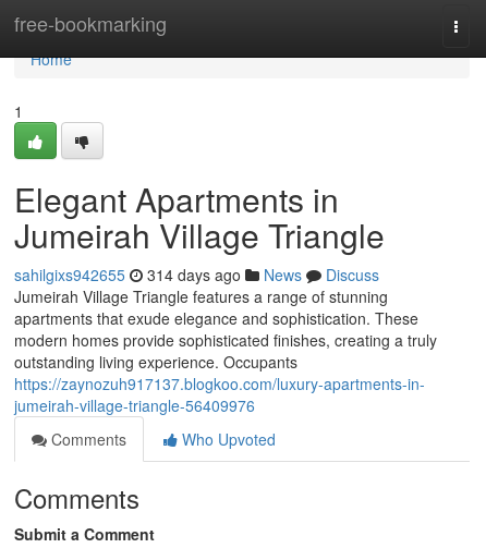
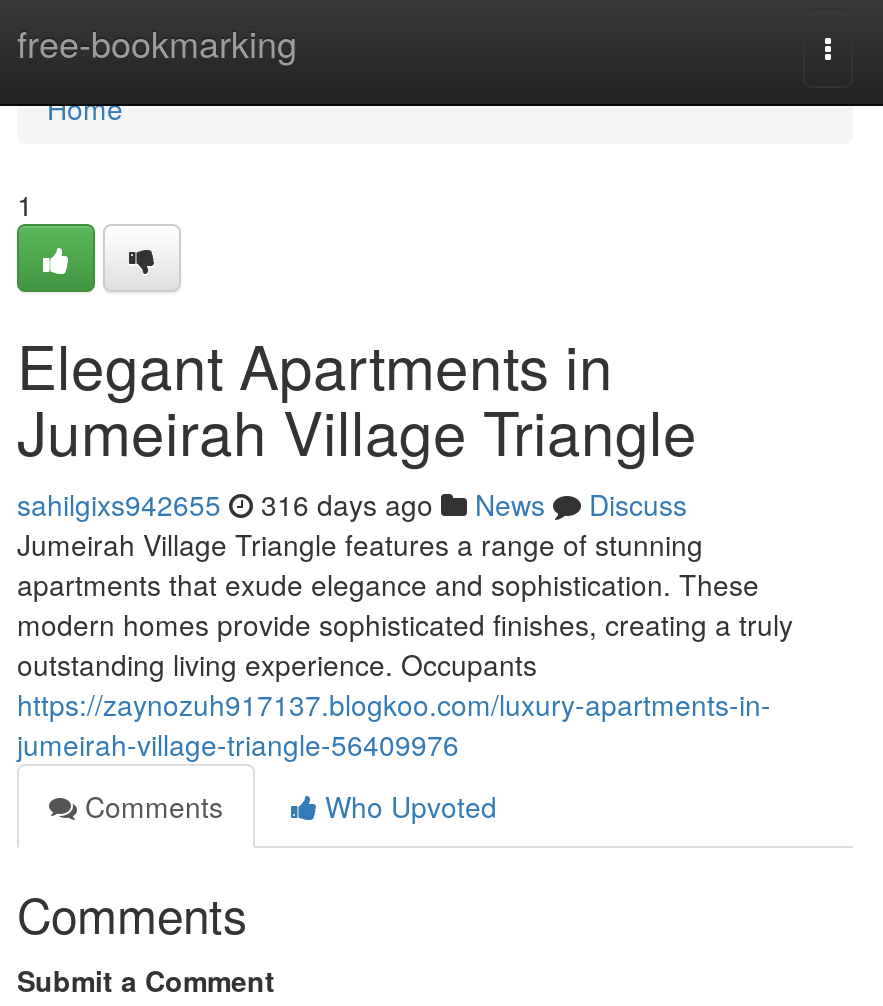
[14,264,379,285] sahilgixs942655 314 days ago News Discuss -> [17,484,687,524] sahilgixs942655 316 days ago News Discuss

